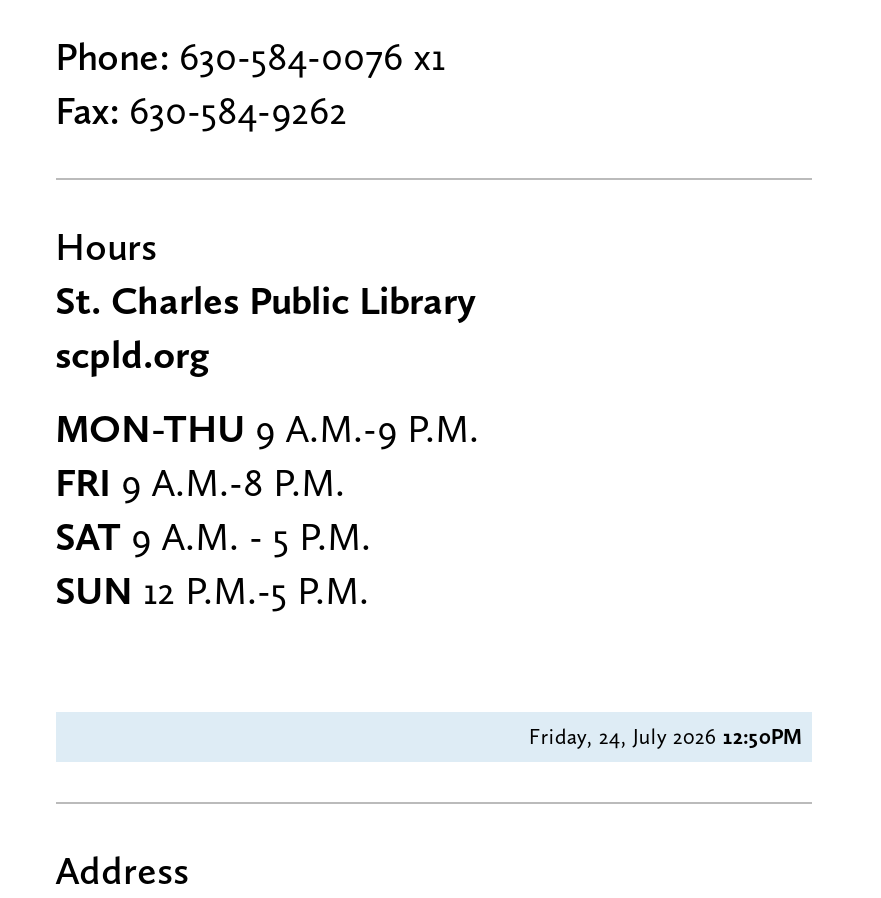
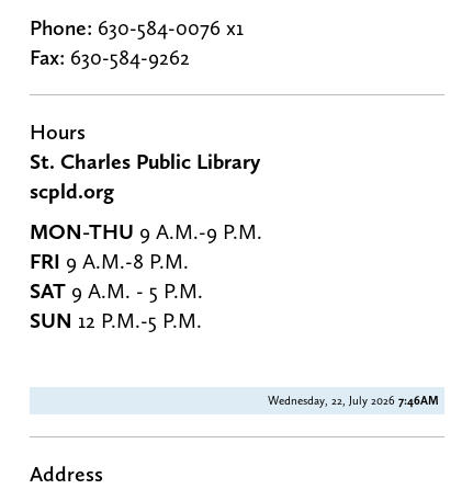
[529,724,803,750] Friday, 24, July 2026 12:50PM -> [268,394,439,408] Wednesday, 22, July 2026 7:46AM

